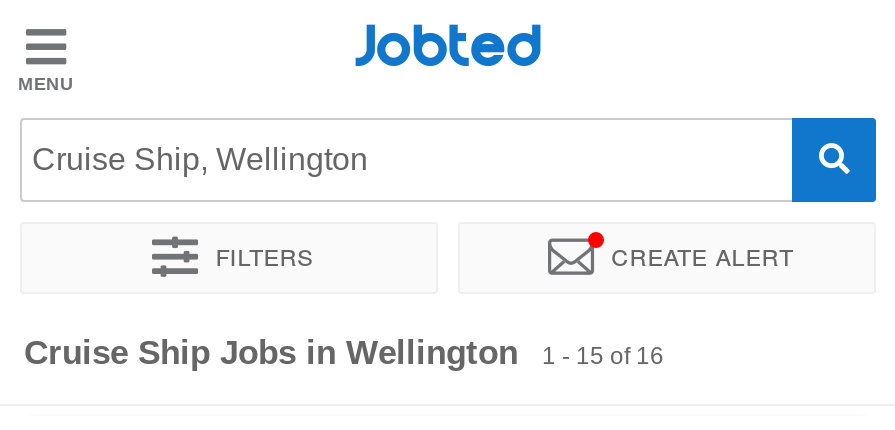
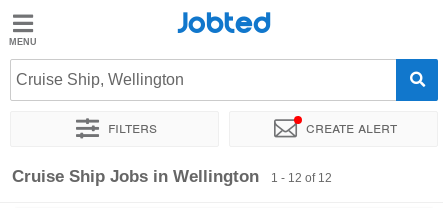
[542,342,664,370] 1 - 15 of 16 -> [271,171,332,185] 1 - 12 of 12

